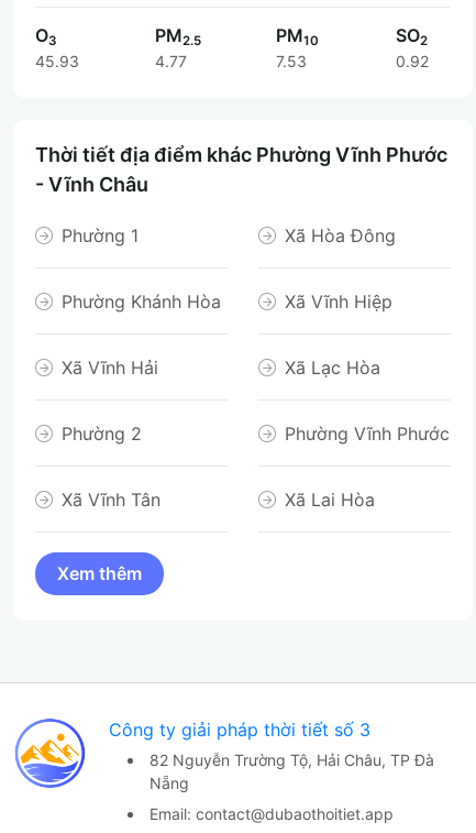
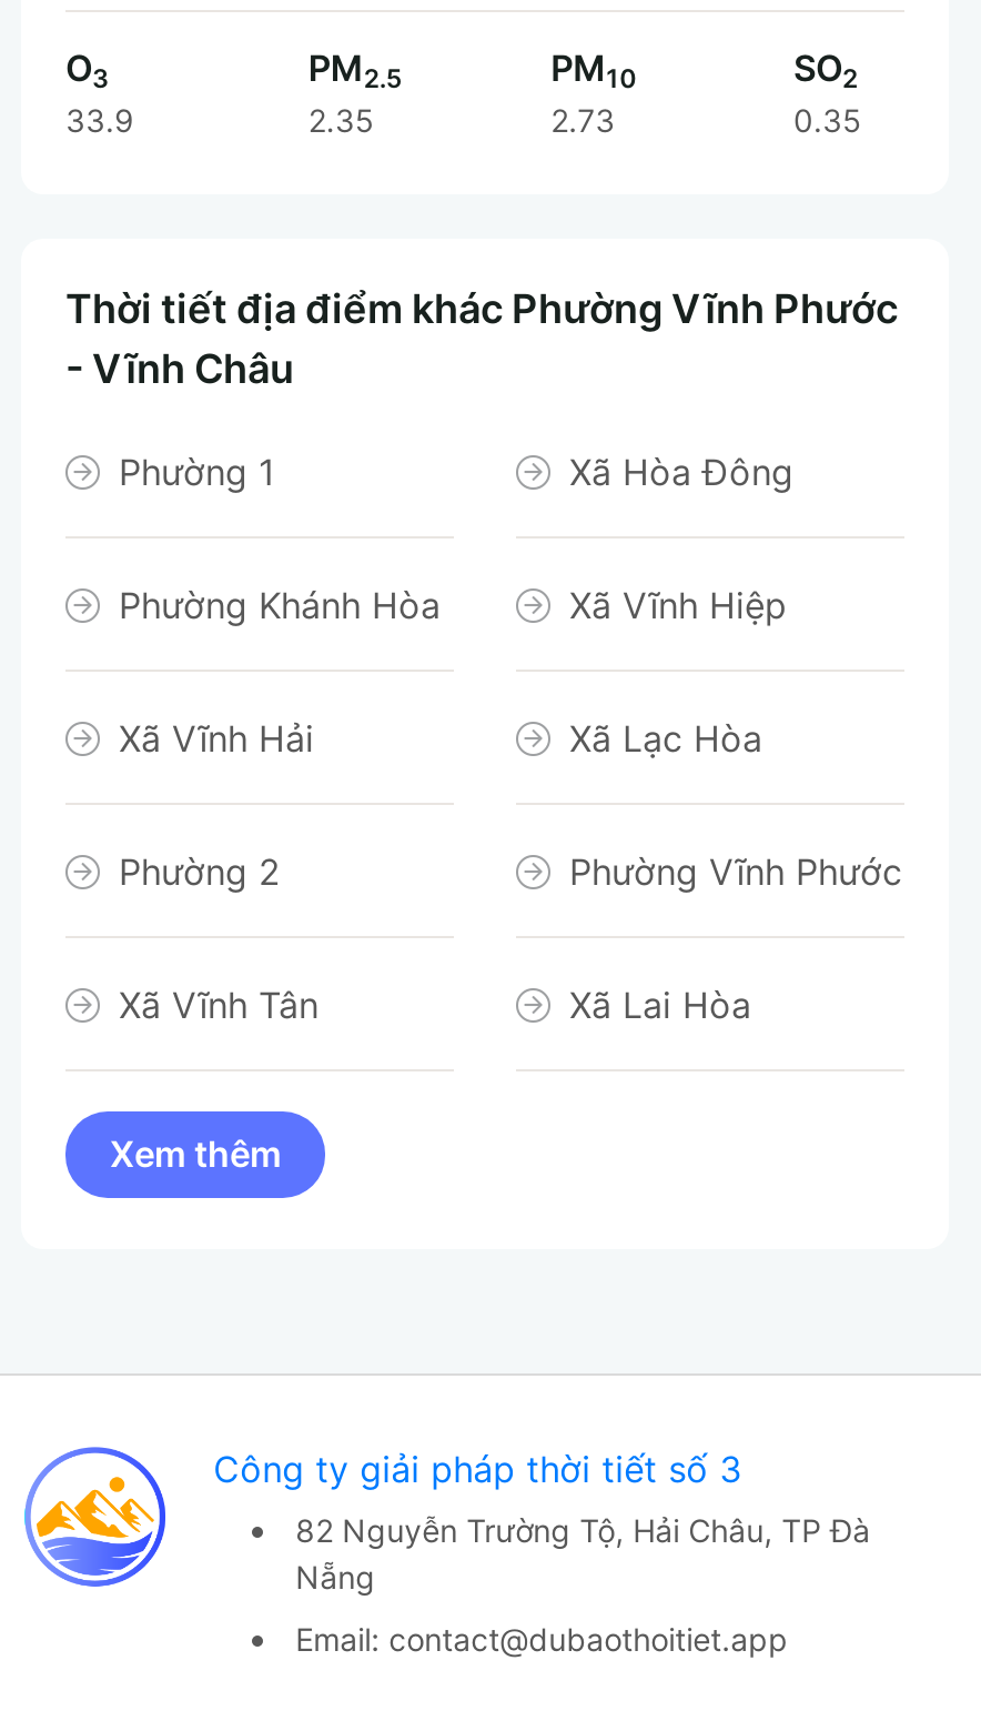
[35,52,79,70] 45.93 -> [65,101,134,139] 33.9
[155,52,187,70] 4.77 -> [308,101,375,139] 2.35
[276,52,306,70] 7.53 -> [551,101,615,139] 2.73
[396,52,429,70] 0.92 -> [793,101,862,139] 0.35

